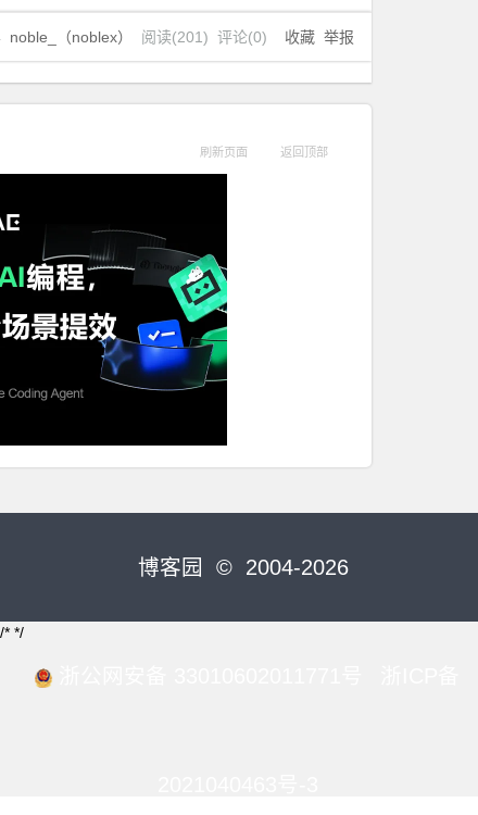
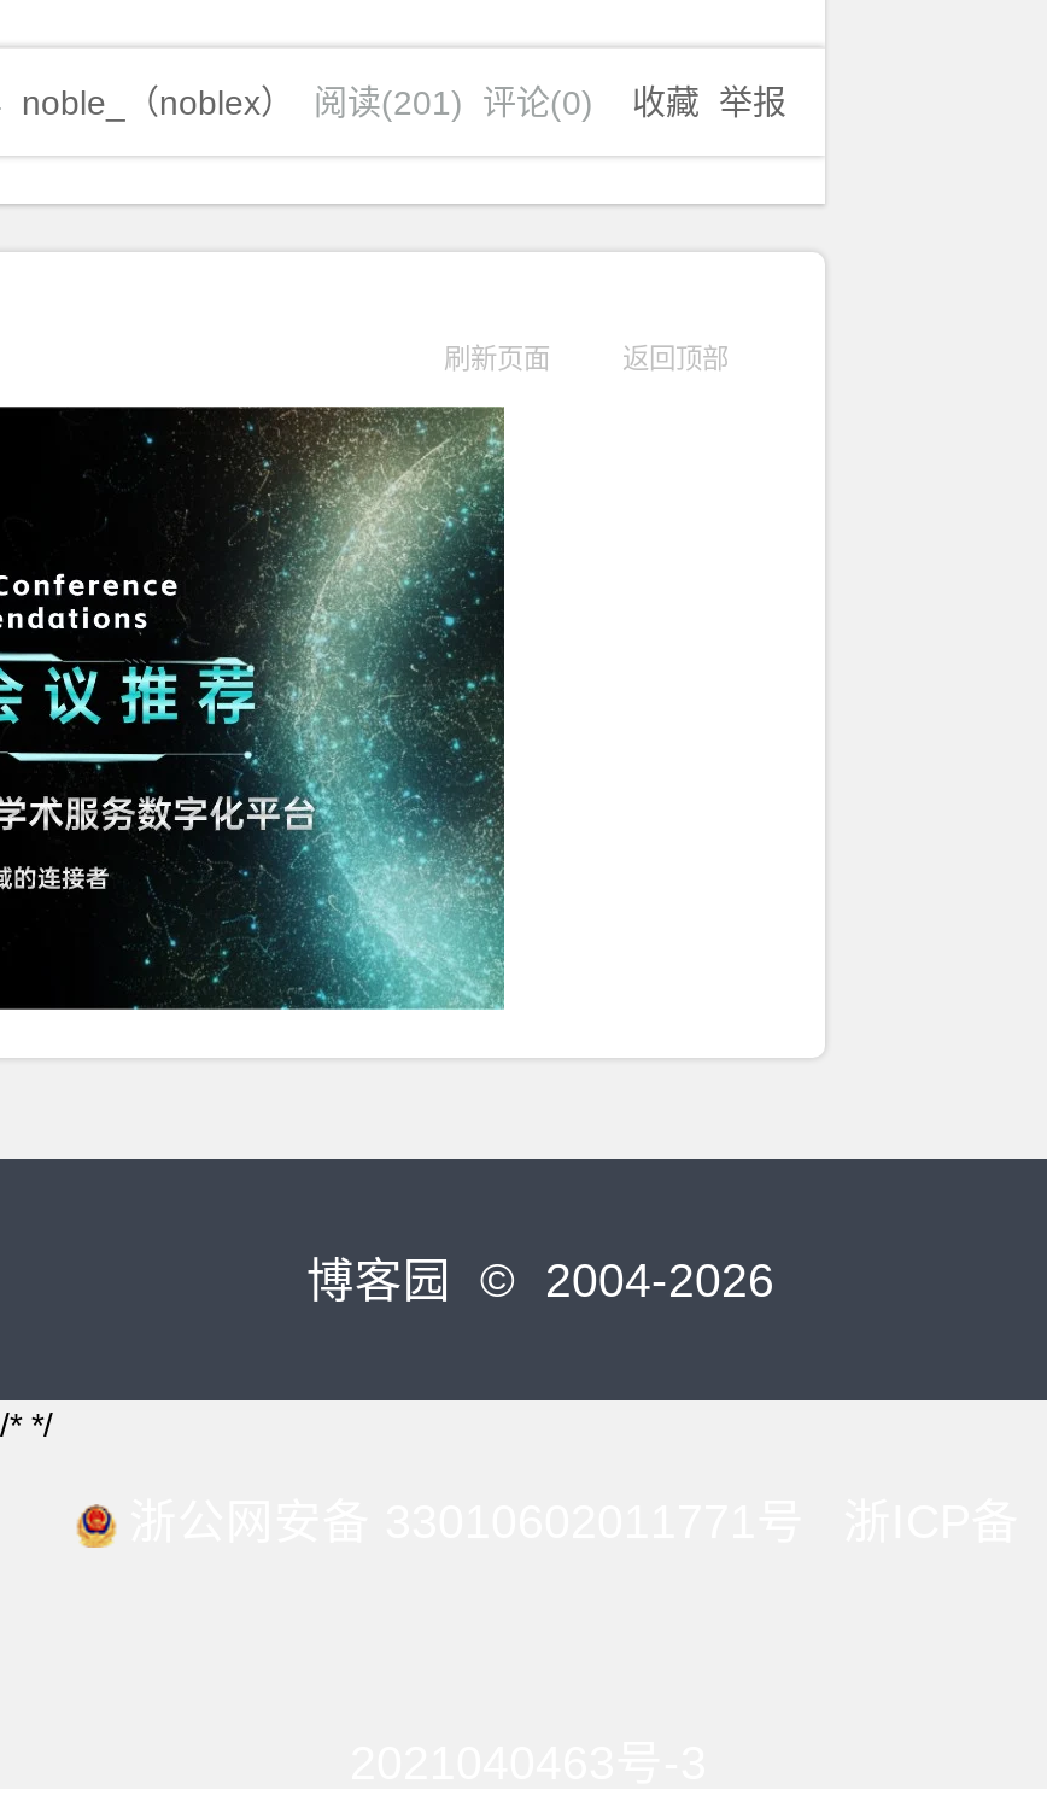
[3,173,228,447] [image] -> [7,404,507,1012] [image]

